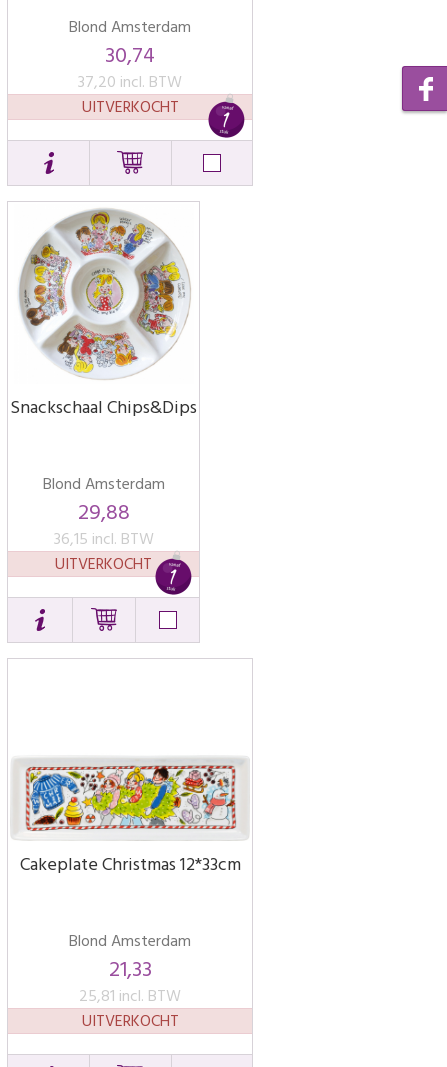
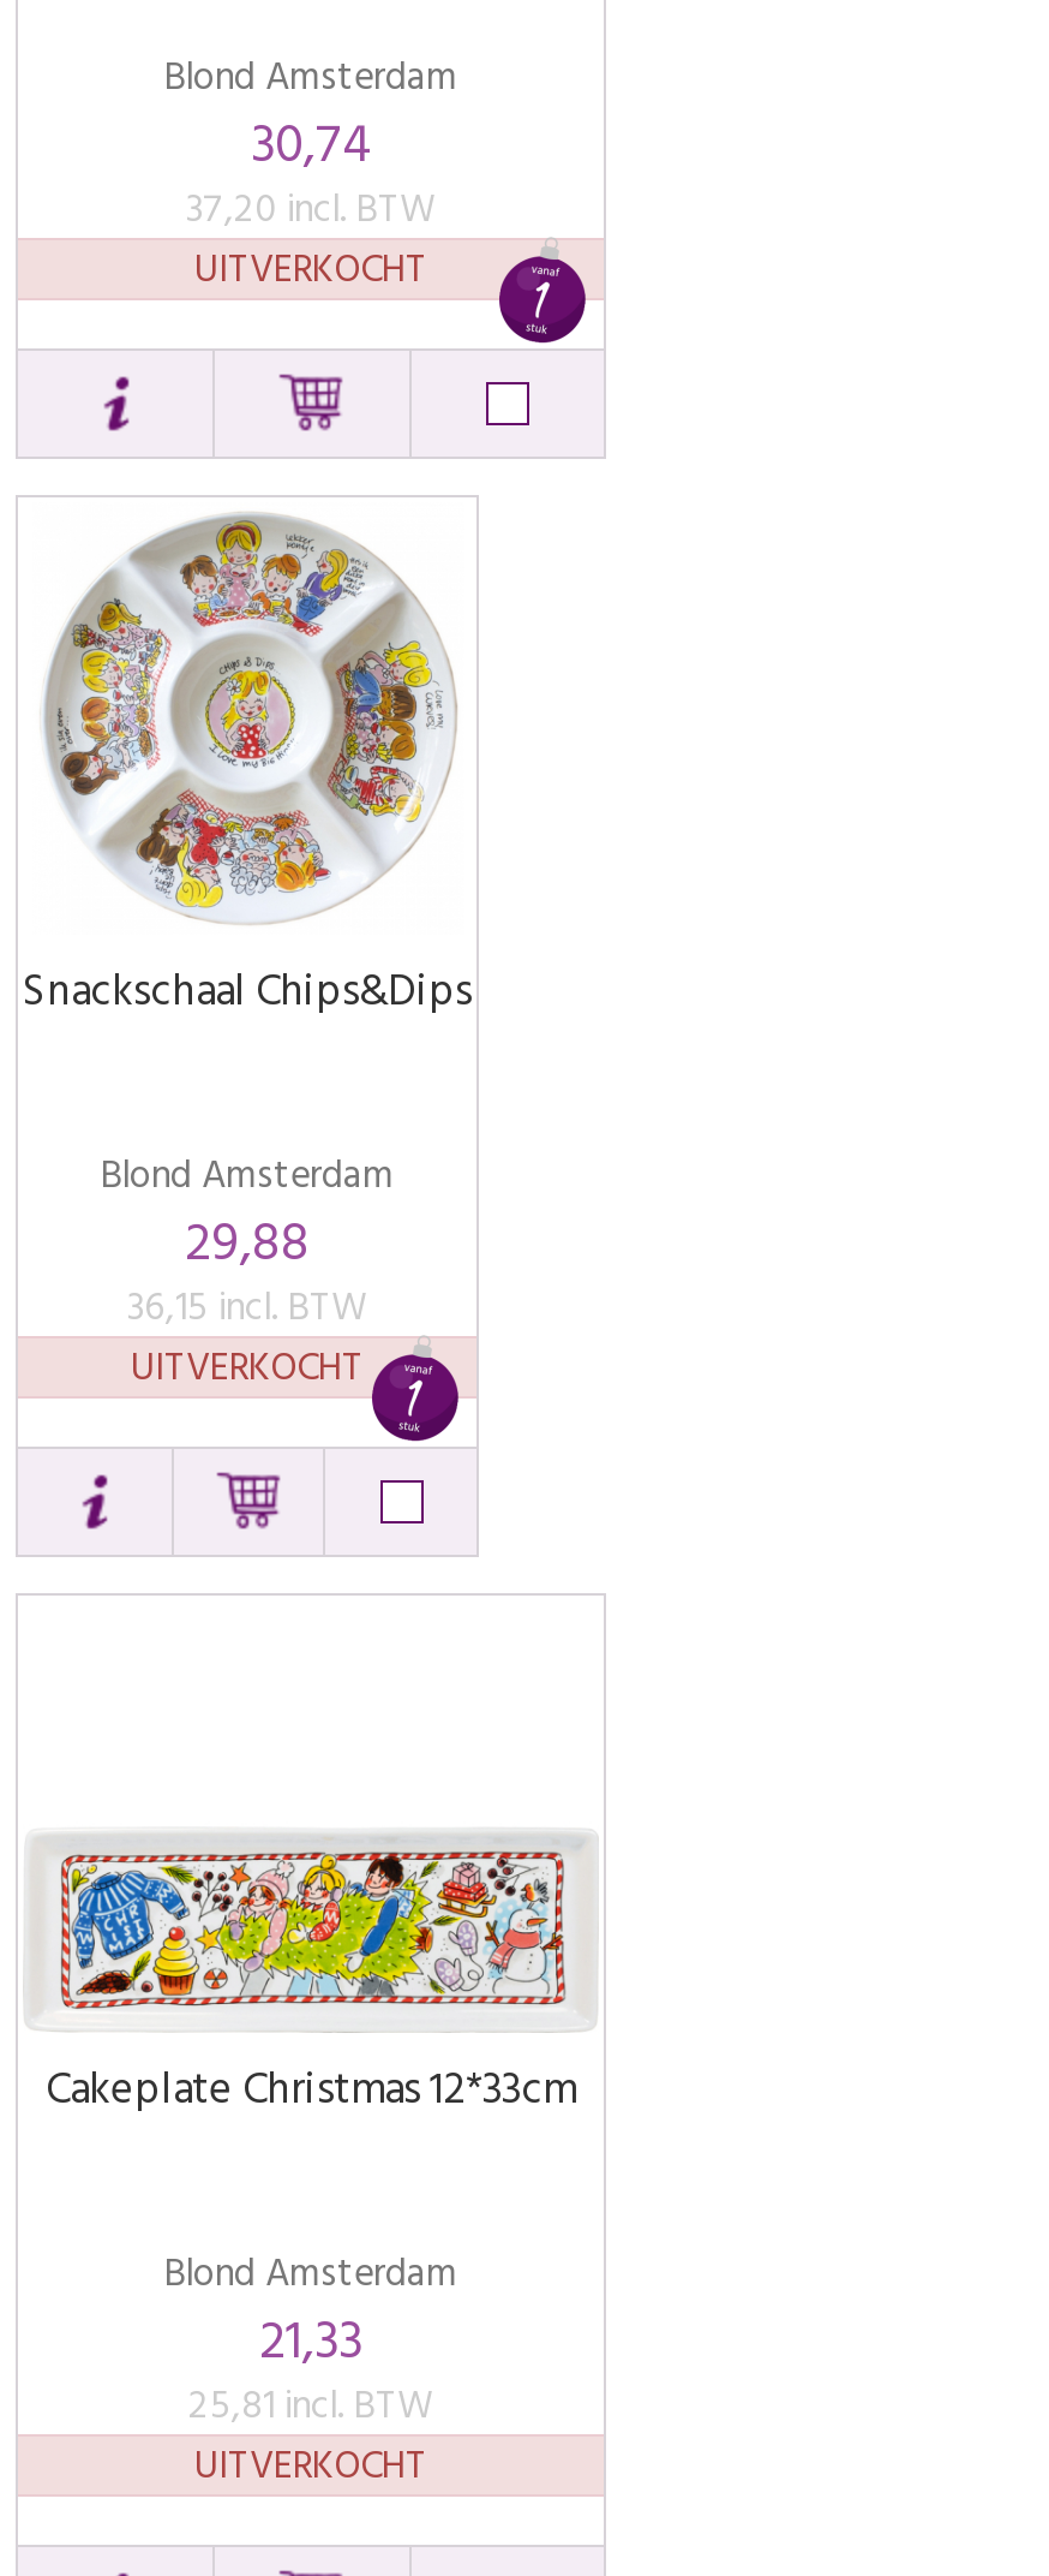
[400,65,444,114] [image] -> none

